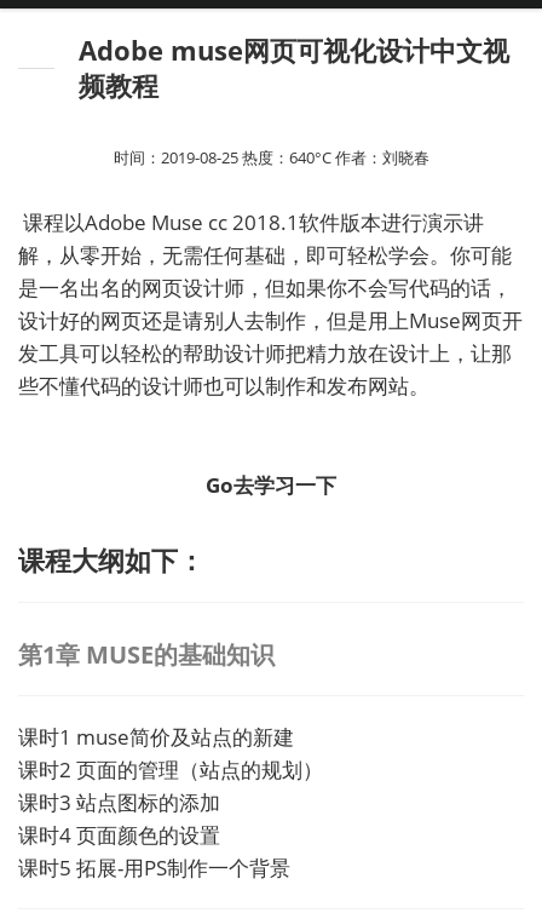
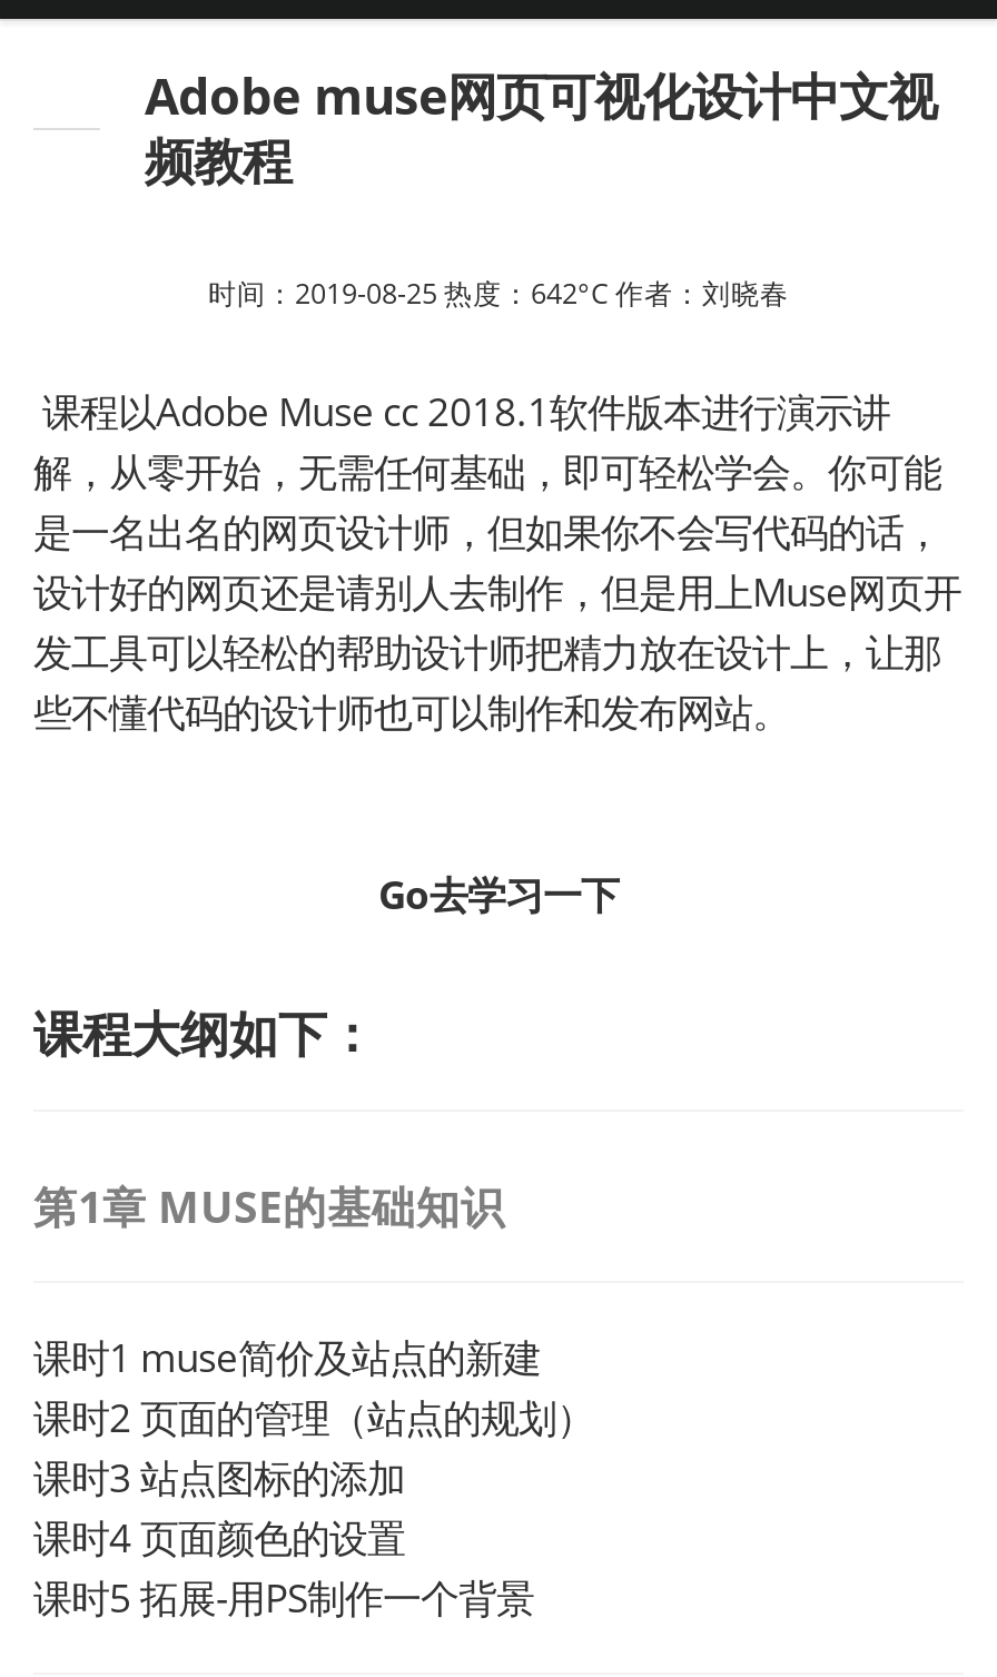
[113,148,429,168] 时间：2019-08-25热度：640°C作者：刘晓春 -> [208,275,789,313] 时间：2019-08-25热度：642°C作者：刘晓春

